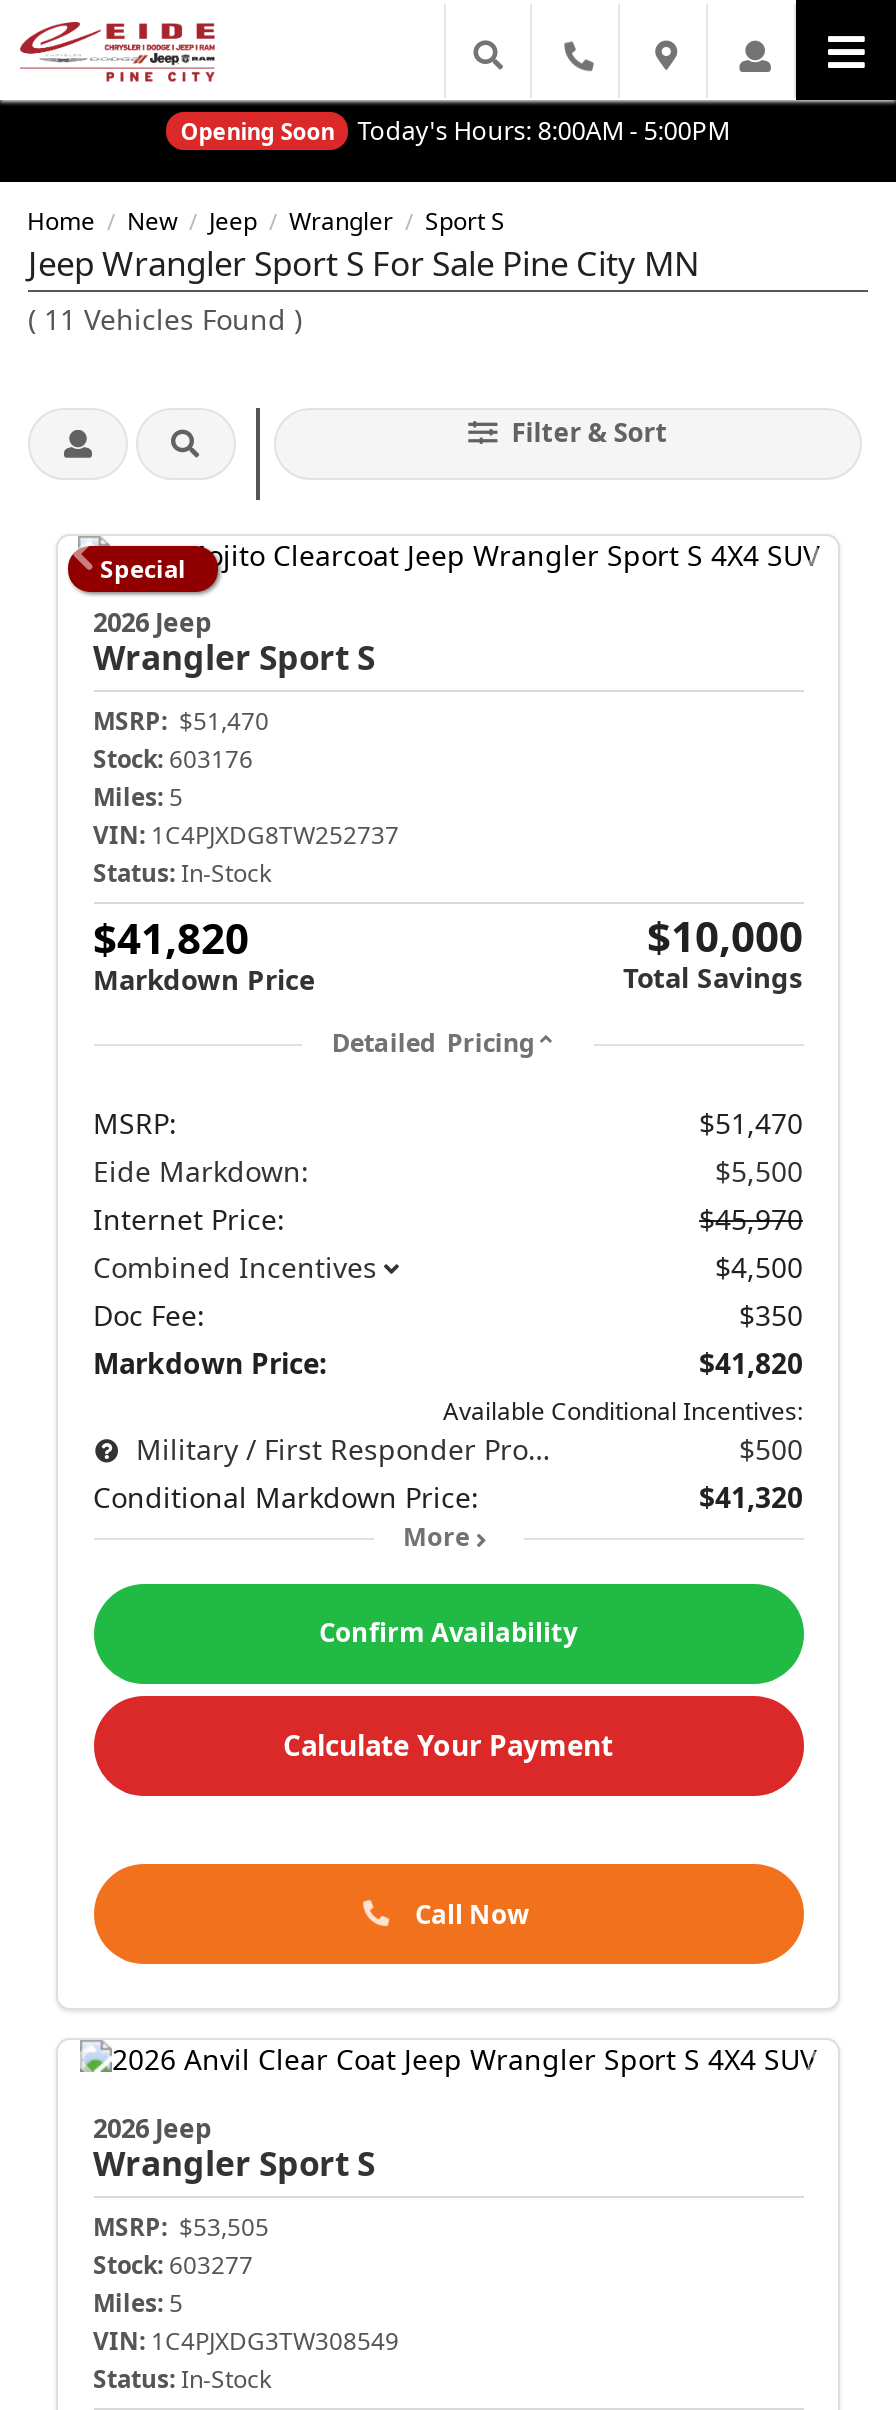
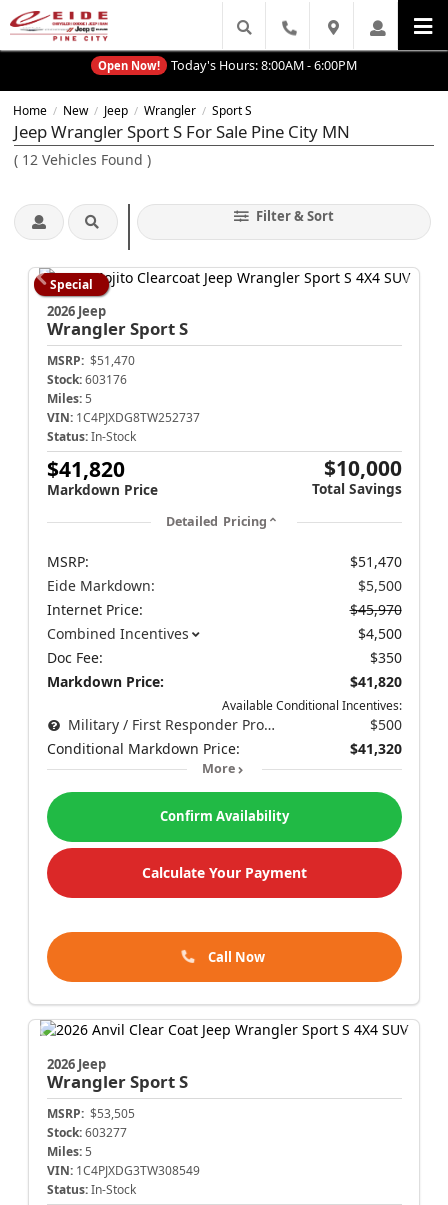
[180,114,730,148] Opening Soon | Today's Hours: 8:00AM - 5:00PM -> [98,57,357,74] Open Now! | Today's Hours: 8:00AM - 6:00PM
[28,299,302,337] (11 Vehicles Found) -> [14,150,151,169] (12 Vehicles Found)

